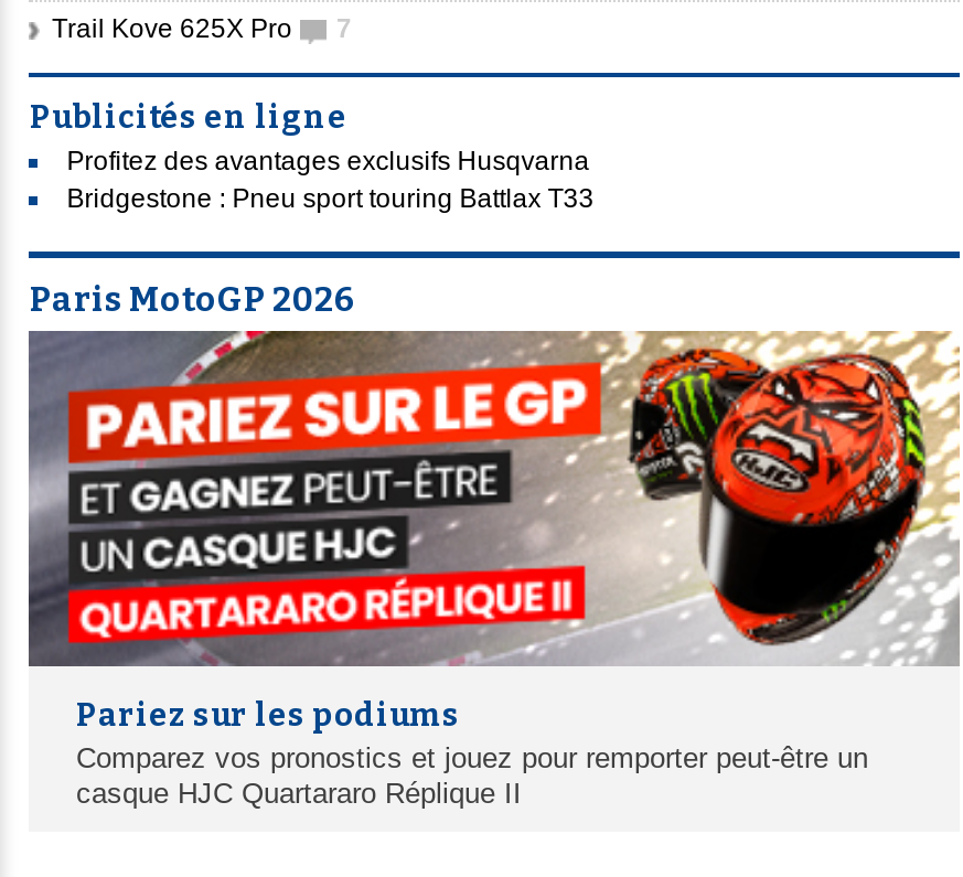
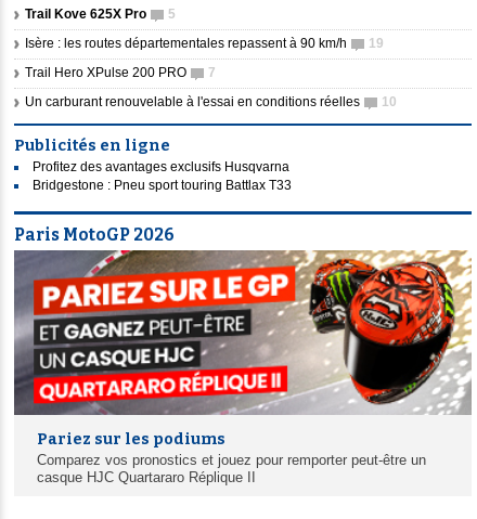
none -> [25,6,384,80] 5 | Isère : les routes départementales repassent à 90 km/h | 19 | Trail Hero XPulse 200 PRO
none -> [25,94,397,109] Un carburant renouvelable à l'essai en conditions réelles | 10

